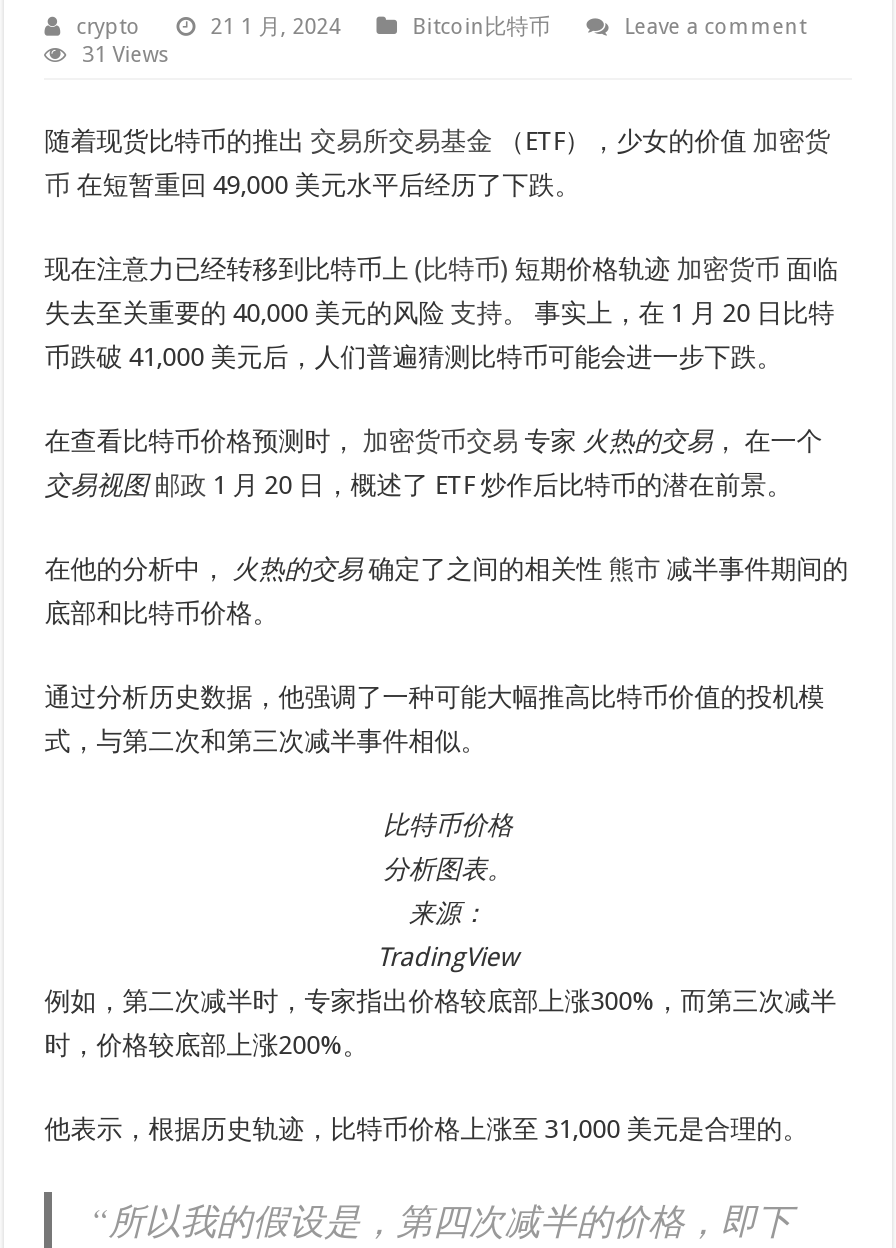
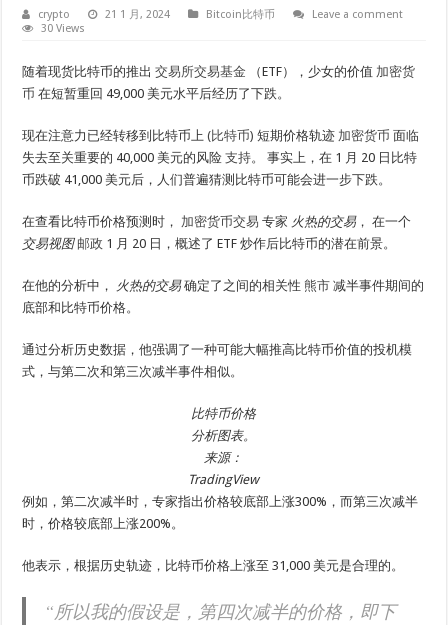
[82,41,170,67] 31 Views -> [41,21,85,34] 30 Views

